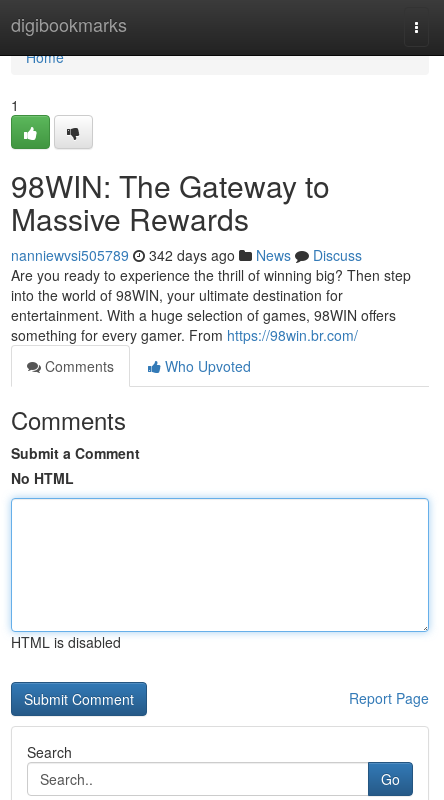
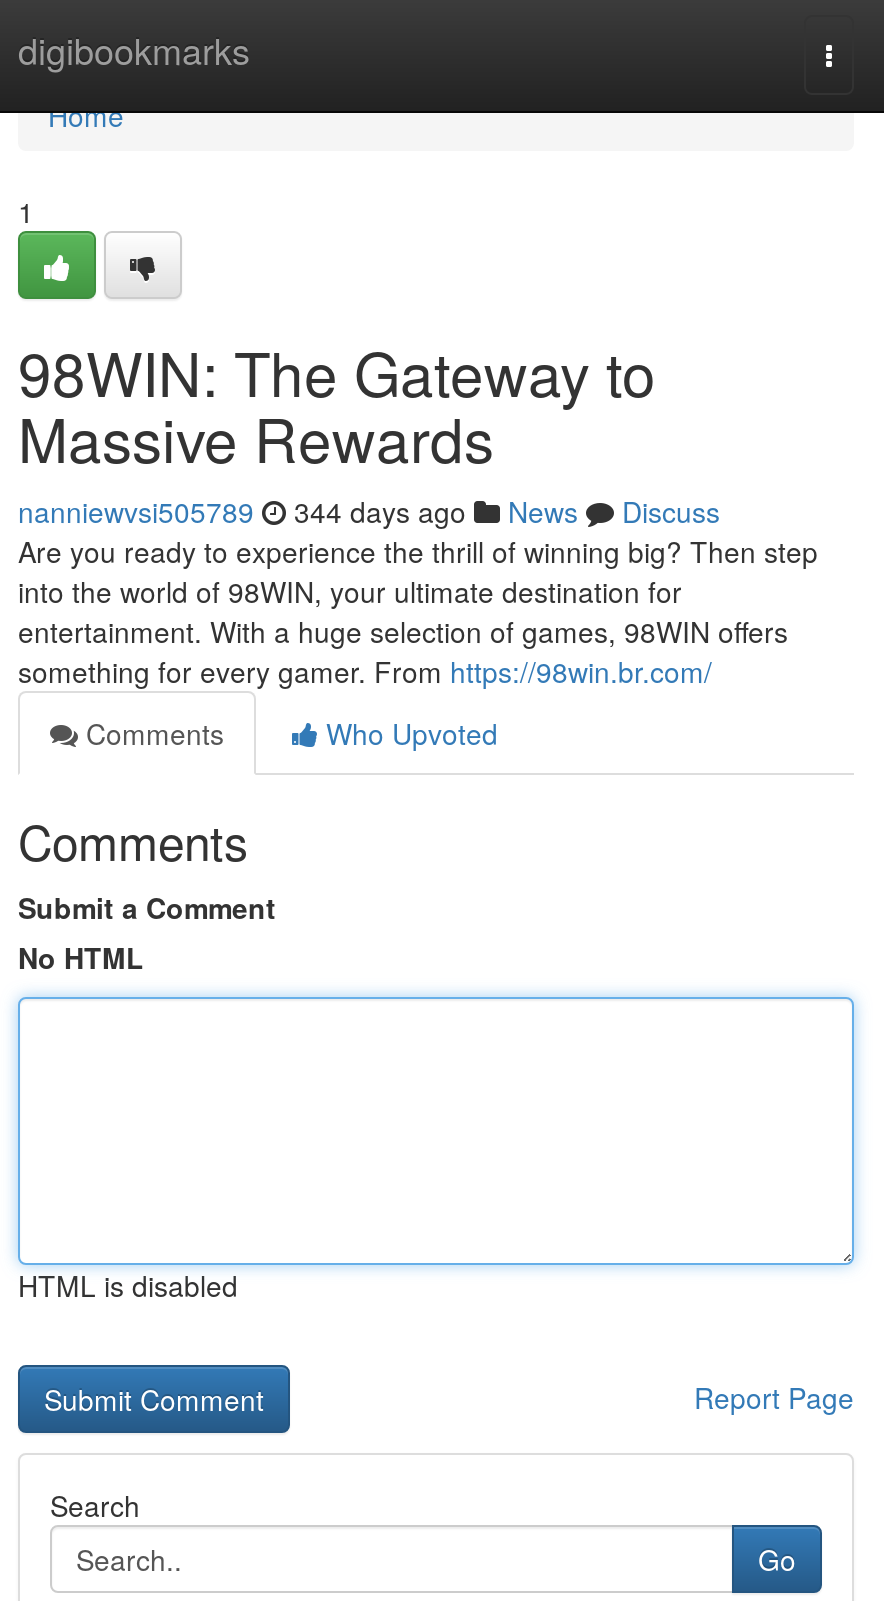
[11,245,362,265] nanniewvsi505789 342 days ago News Discuss -> [18,491,720,531] nanniewvsi505789 344 days ago News Discuss

